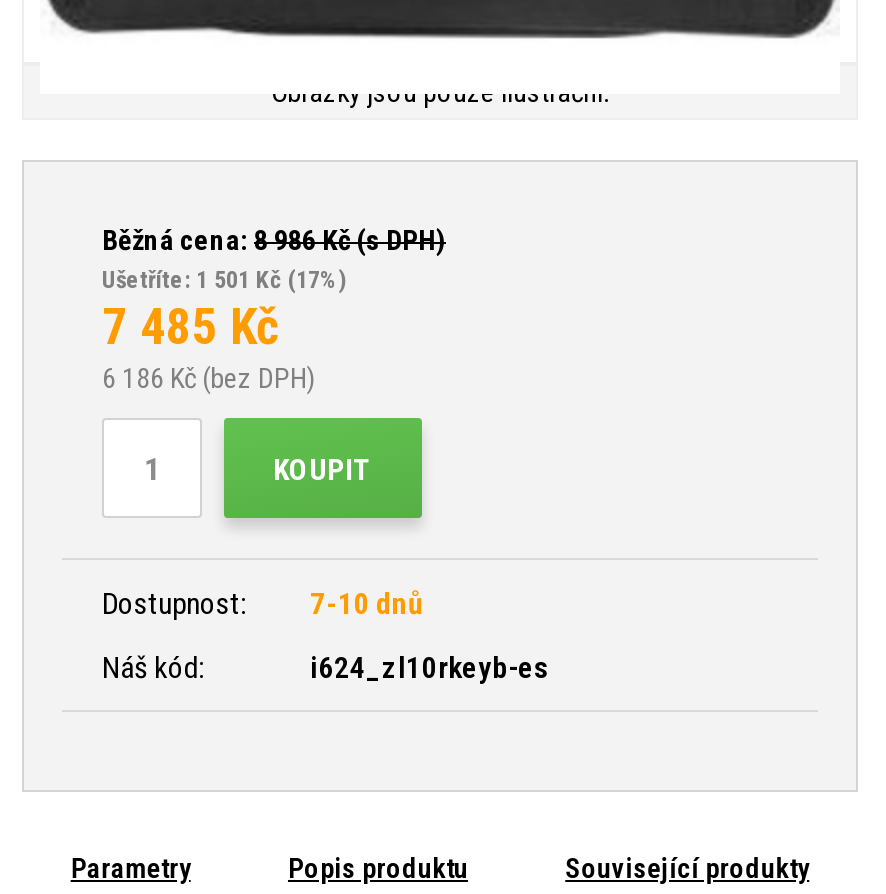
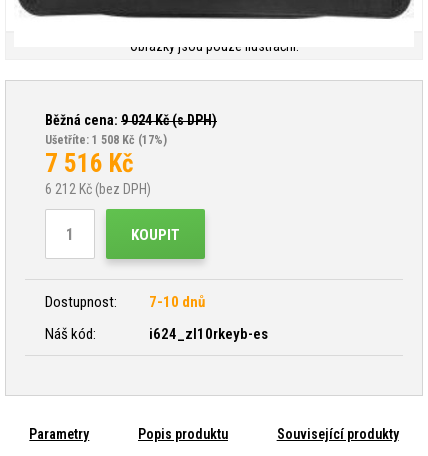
[102,224,446,256] Běžná cena: 8 986Kč (s DPH) -> [45,112,217,128] Běžná cena: 9 024Kč (s DPH)
[102,266,346,294] Ušetříte: 1 501 Kč (17%) -> [45,133,167,147] Ušetříte: 1 508 Kč (17%)
[102,298,280,356] 7 485 Kč -> [45,149,134,178] 7 516 Kč
[102,362,314,394] 6 186 Kč (bez DPH) -> [45,181,151,197] 6 212 Kč (bez DPH)

